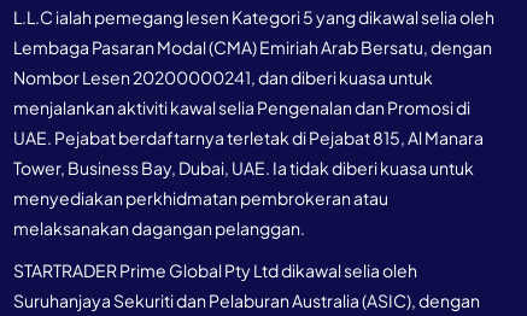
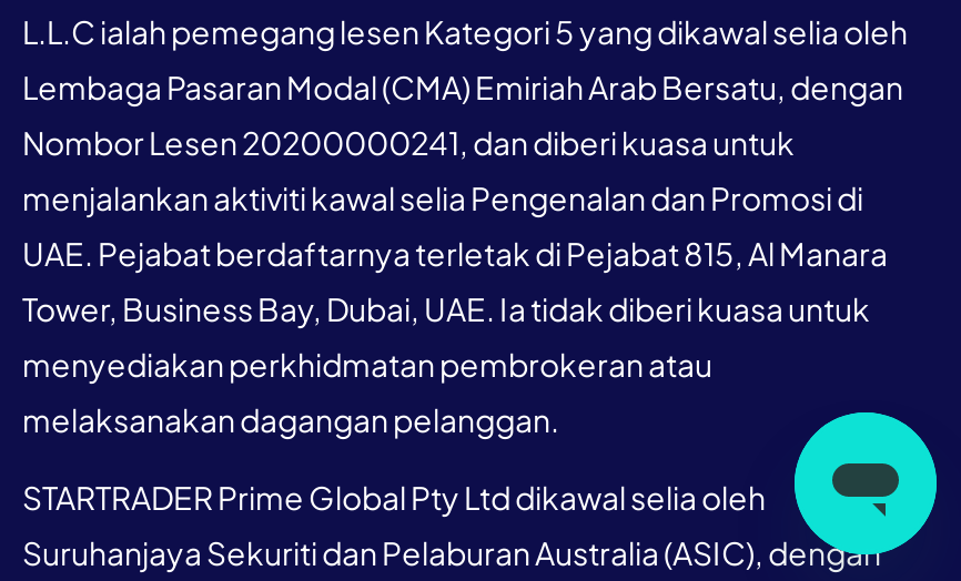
none -> [792,410,939,552] [image]

